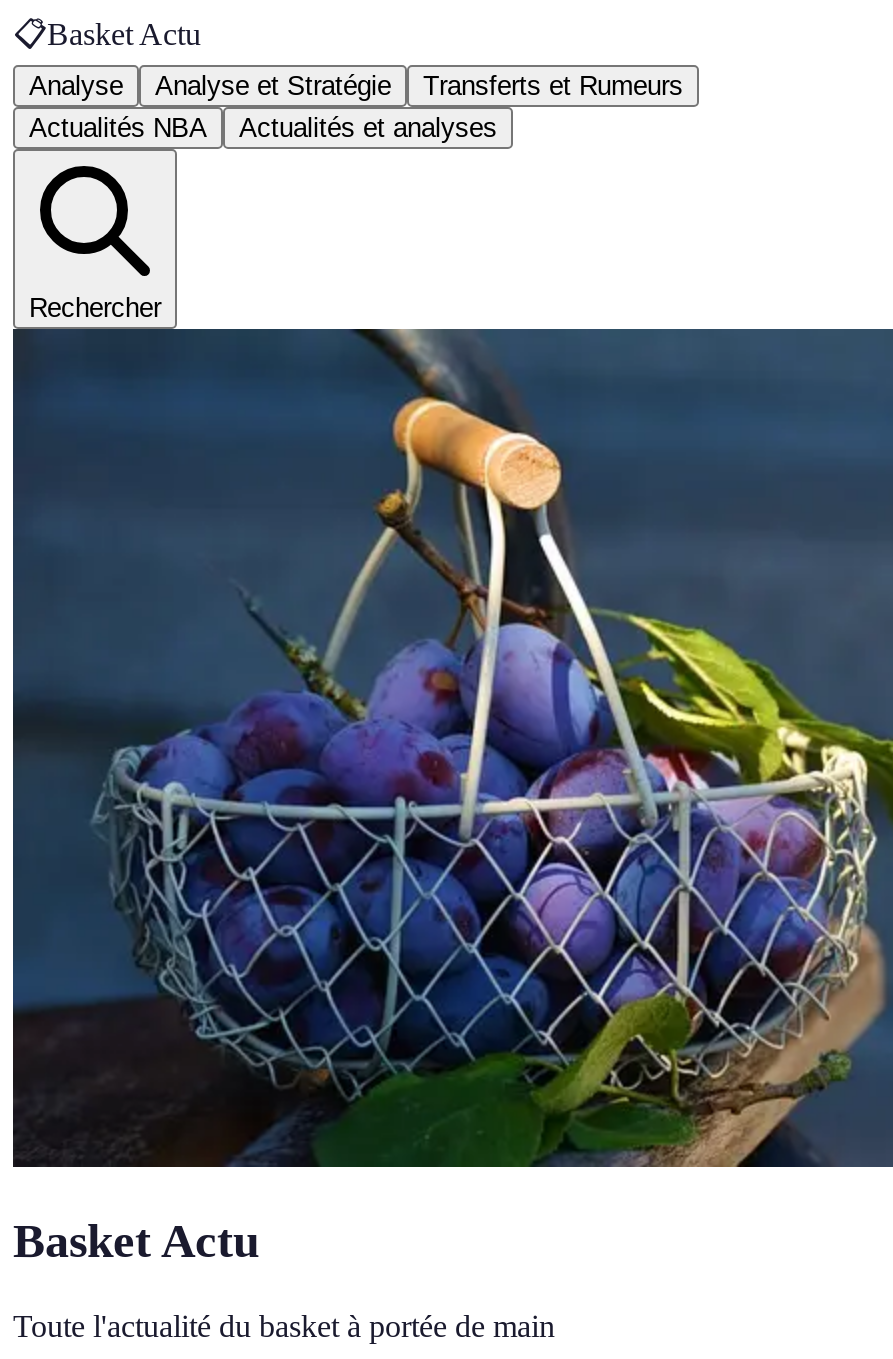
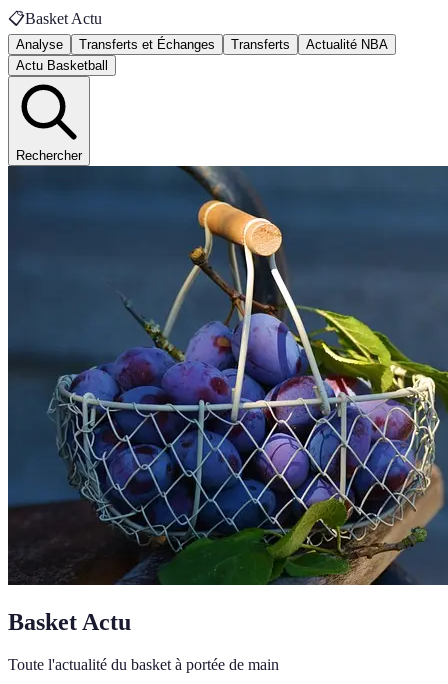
[29,71,683,143] Analyse et Stratégie | Transferts et Rumeurs | Actualités NBA | Actualités et analyses -> [16,37,388,73] Transferts et Échanges | Transferts | Actualité NBA | Actu Basketball

